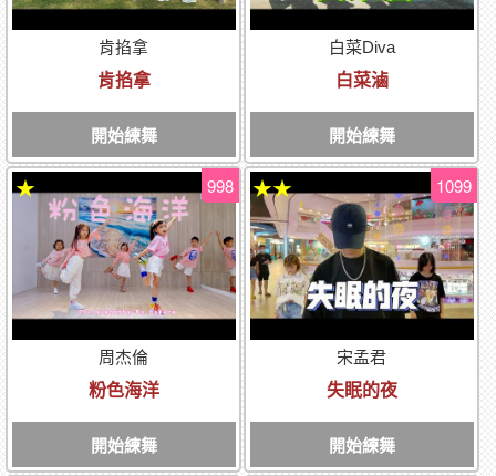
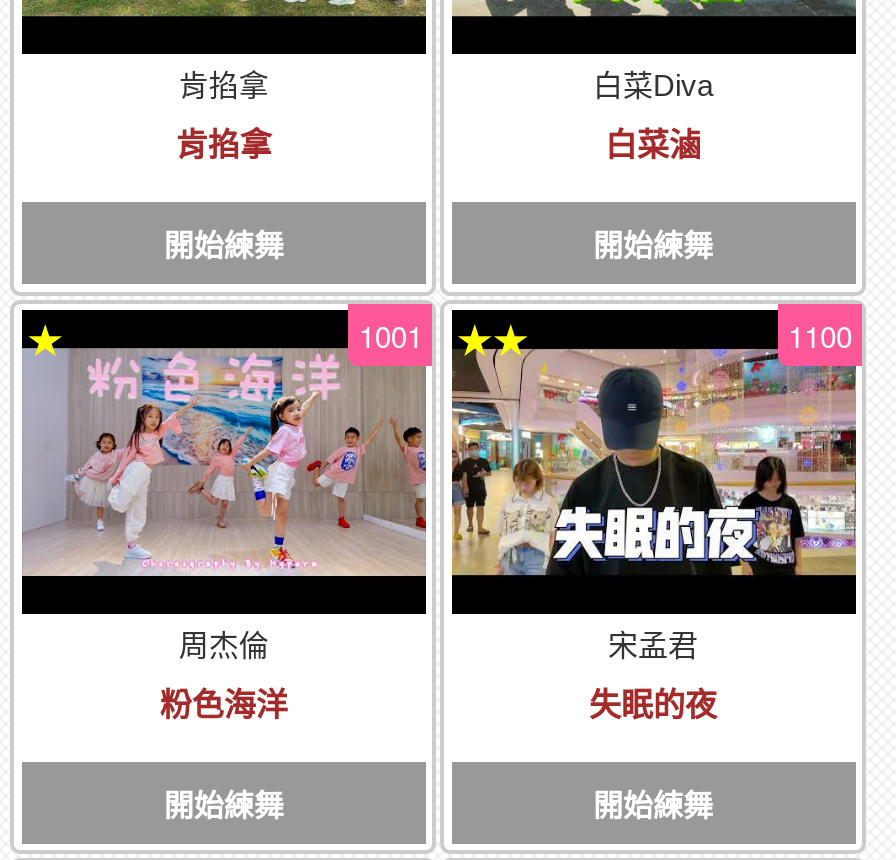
[207,173,234,197] 998 -> [359,313,423,355] 1001
[436,173,472,197] 1099 -> [788,313,852,355] 1100

